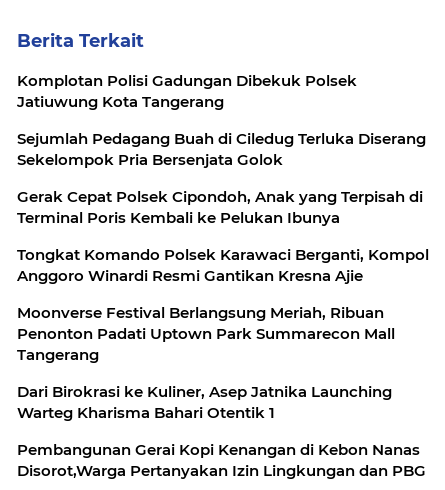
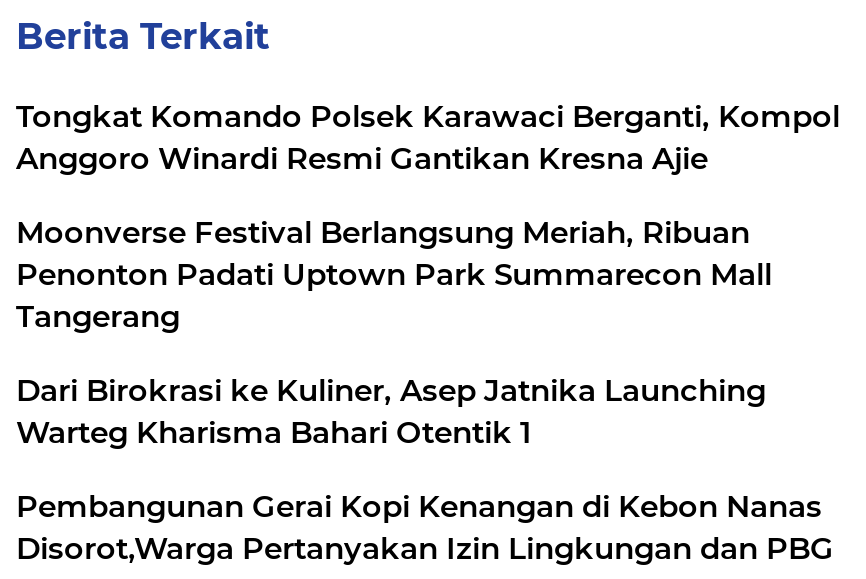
[17,71,426,227] Komplotan Polisi Gadungan Dibekuk Polsek | Jatiuwung Kota Tangerang | Sejumlah Pedagang Buah di Ciledug Terluka Diserang | Sekelompok Pria Bersenjata Golok | Gerak Cepat Polsek Cipondoh, Anak yang Terpisah di | Terminal Poris Kembali ke Pelukan Ibunya -> none

